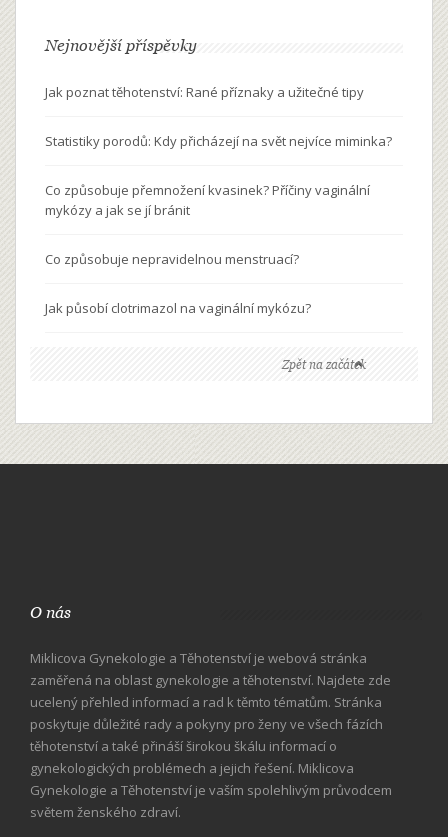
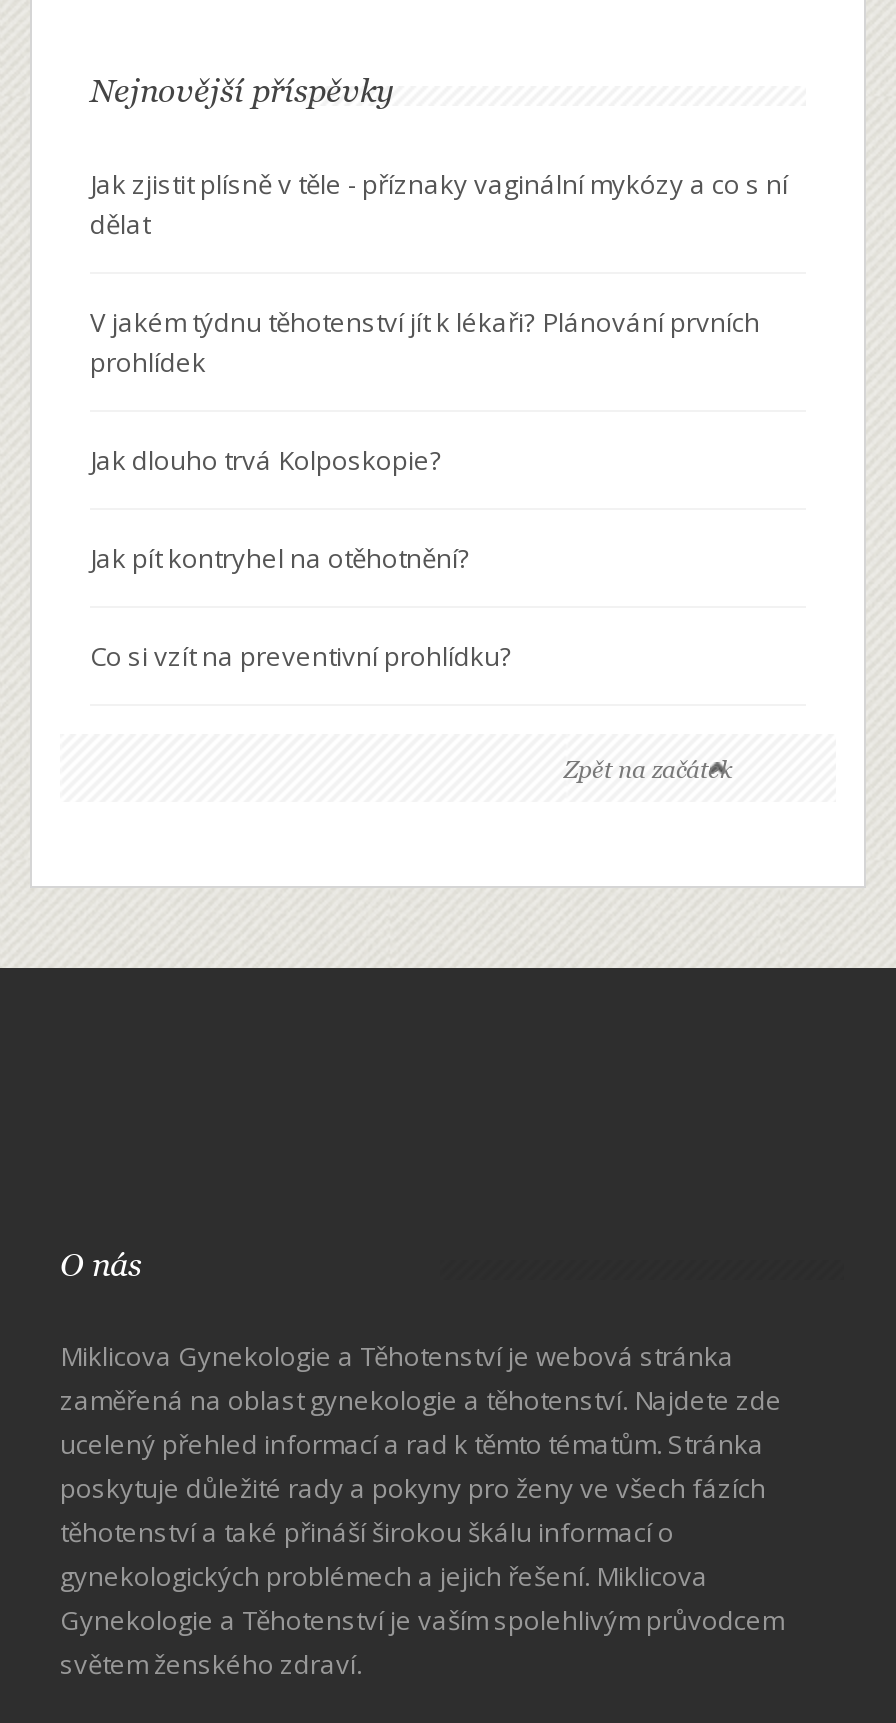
[45,83,364,101] Jak poznat těhotenství: Rané příznaky a užitečné tipy -> [90,165,788,241] Jak zjistit plísně v těle - příznaky vaginální mykózy a co s ní | dělat
[45,132,392,150] Statistiky porodů: Kdy přicházejí na svět nejvíce miminka? -> [90,303,760,379] V jakém týdnu těhotenství jít k lékaři? Plánování prvních | prohlídek
[45,181,370,219] Co způsobuje přemnožení kvasinek? Příčiny vaginální | mykózy a jak se jí bránit -> [90,441,442,477] Jak dlouho trvá Kolposkopie?
[45,250,299,268] Co způsobuje nepravidelnou menstruací? -> [90,539,470,575] Jak pít kontryhel na otěhotnění?
[45,299,311,317] Jak působí clotrimazol na vaginální mykózu? -> [90,637,512,673] Co si vzít na preventivní prohlídku?

